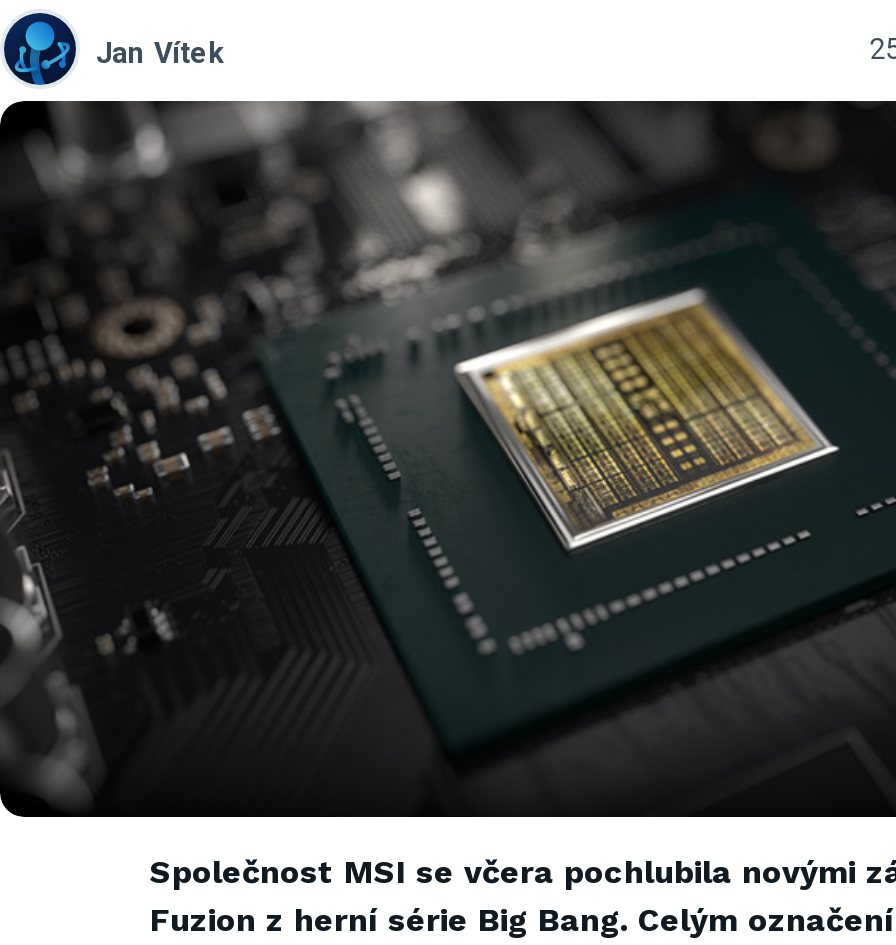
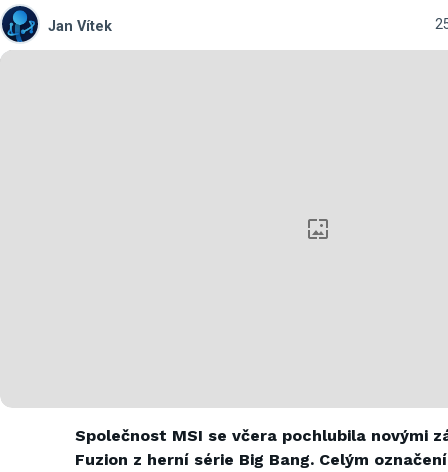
[6,99,890,819] [image] -> none

